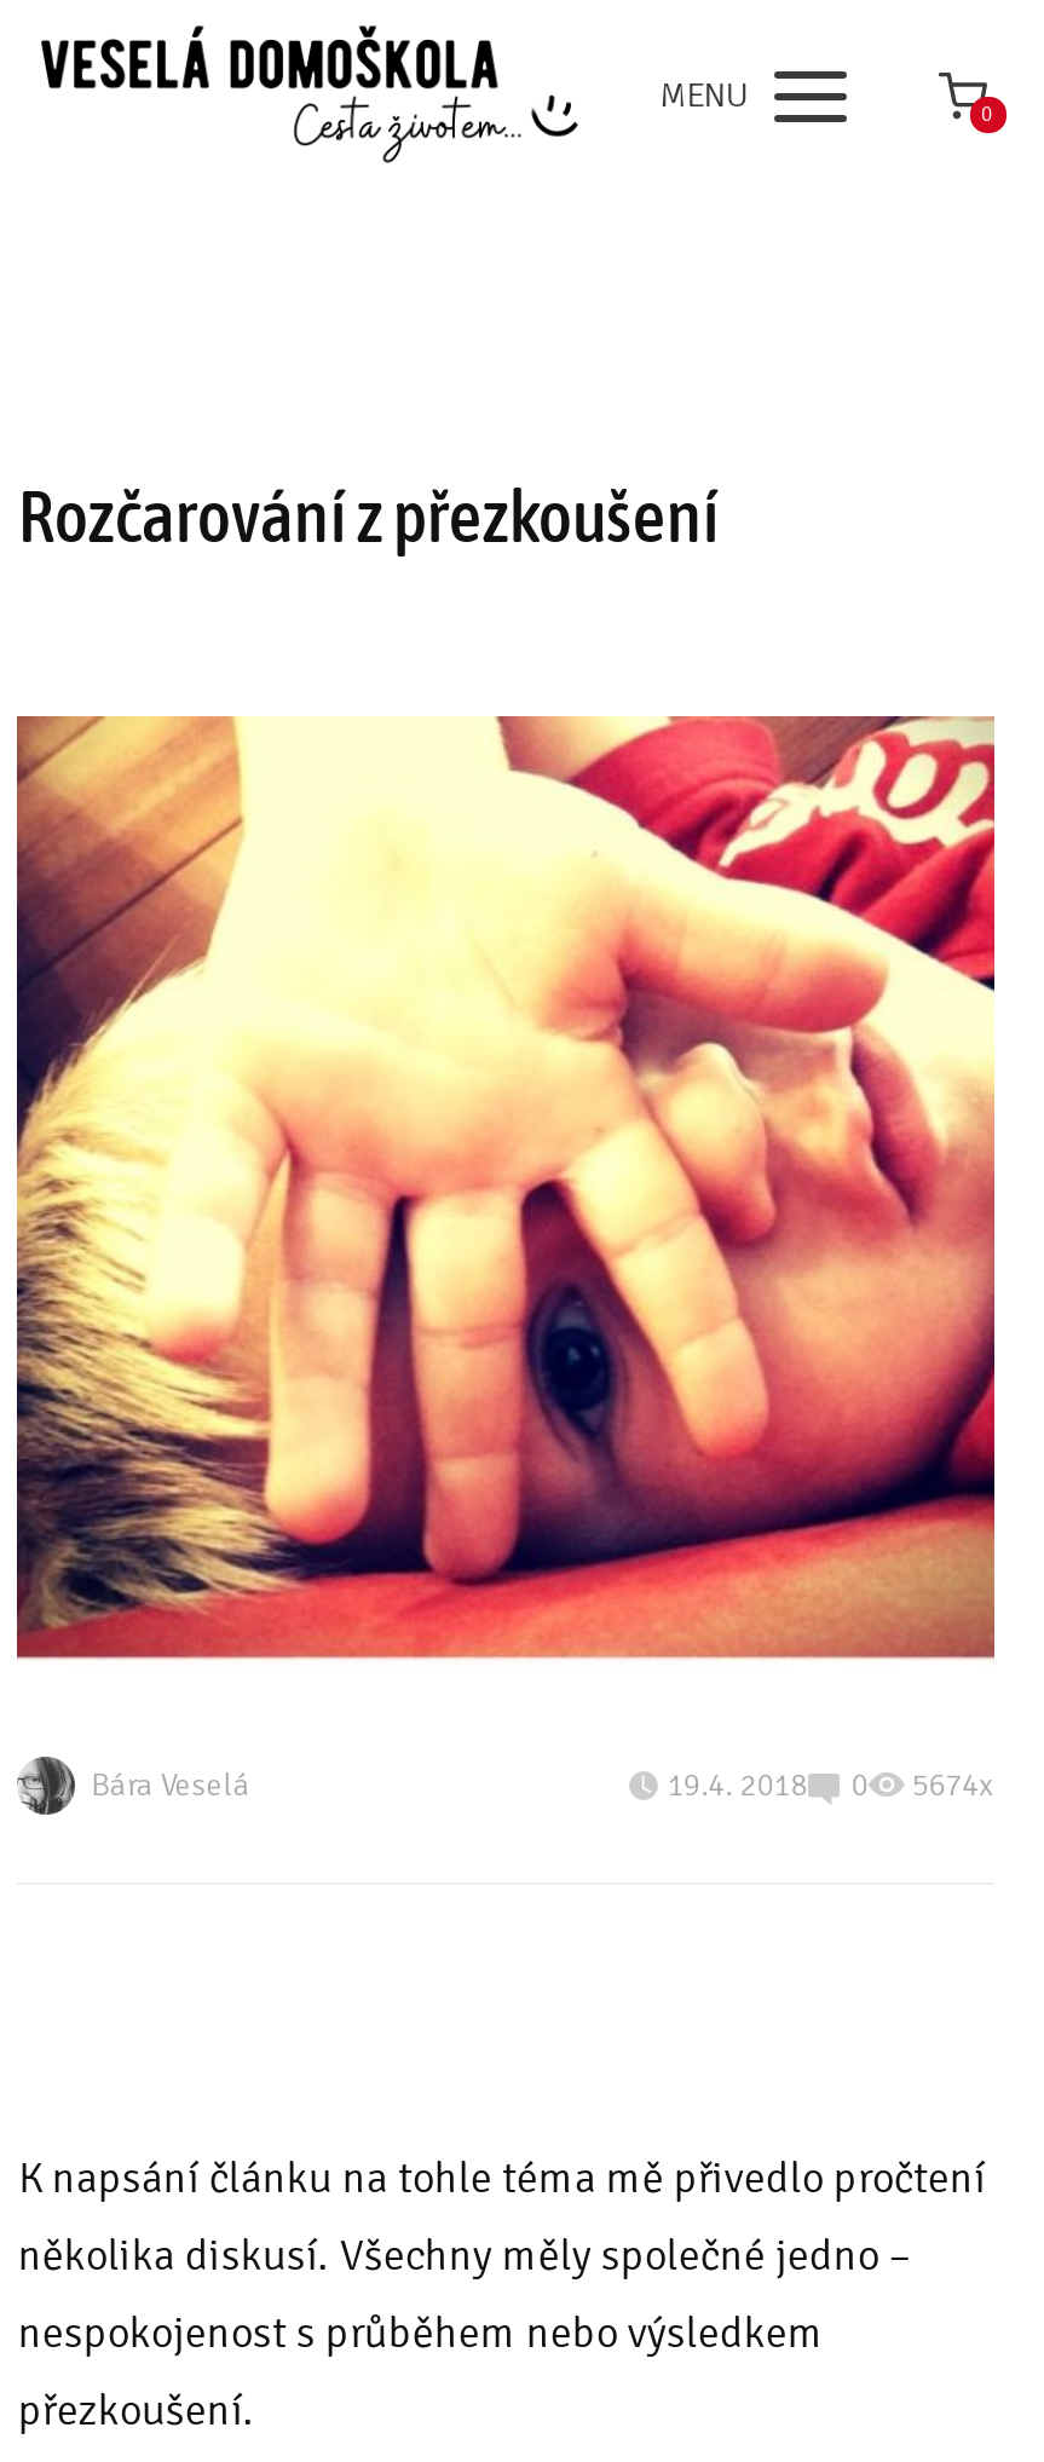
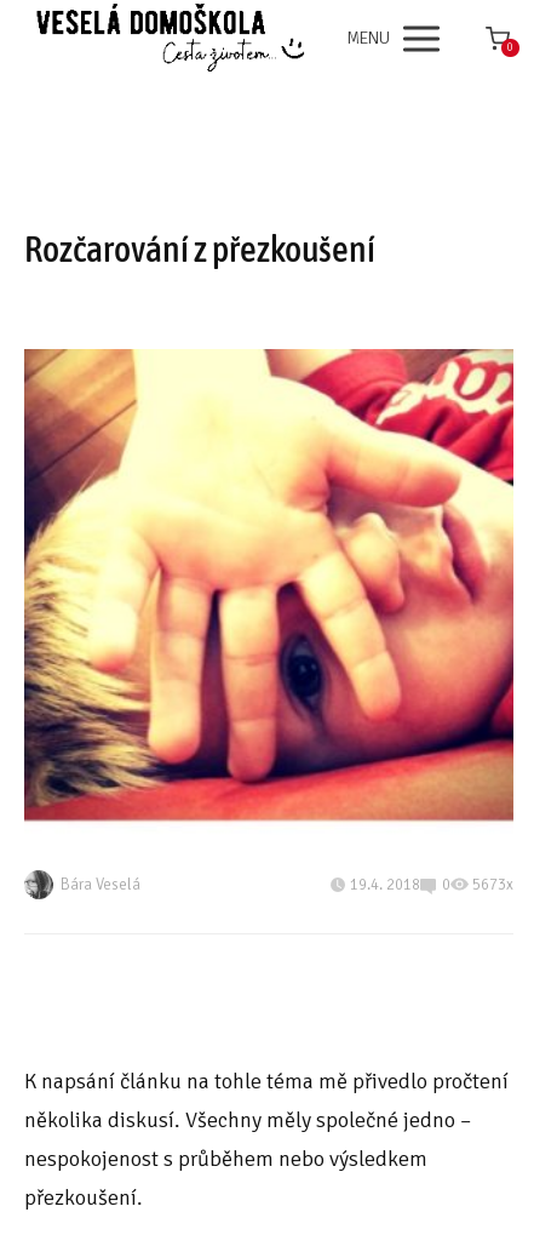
[667,1767,993,1806] 19.4. 2018 0 5674x -> [349,875,513,895] 19.4. 2018 0 5673x

